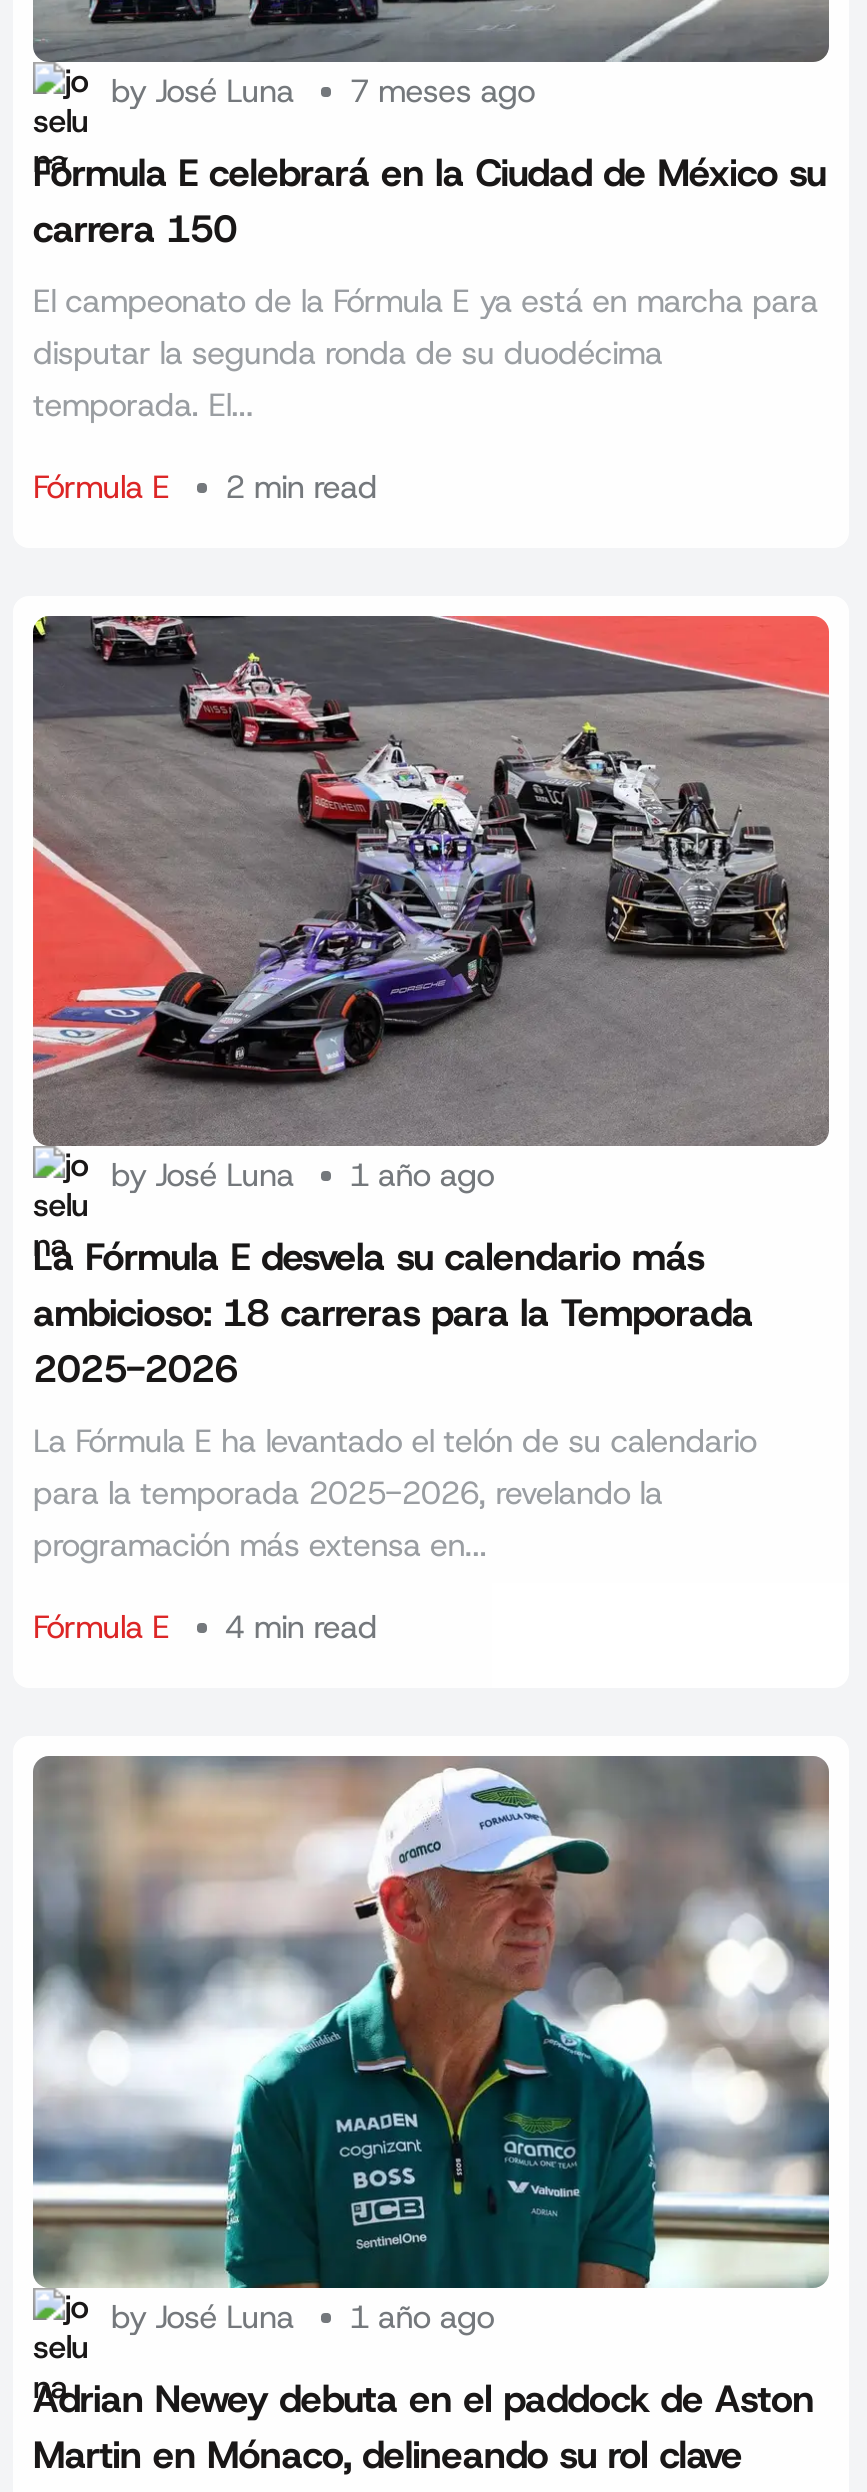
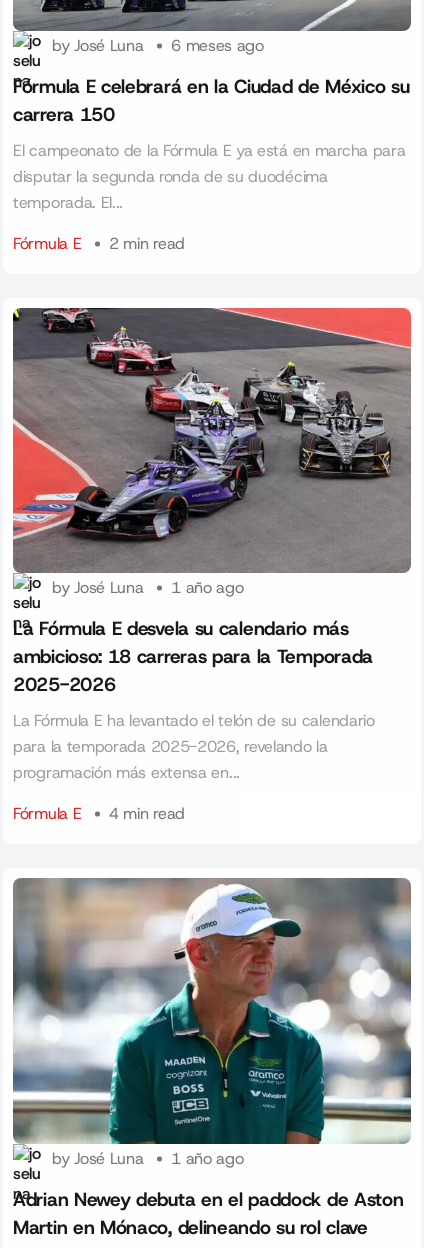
[111,70,535,112] by José Luna 7 meses ago -> [52,35,264,56] by José Luna 6 meses ago

